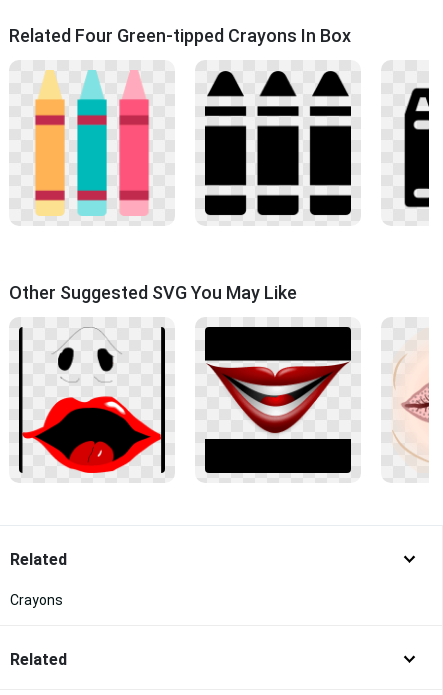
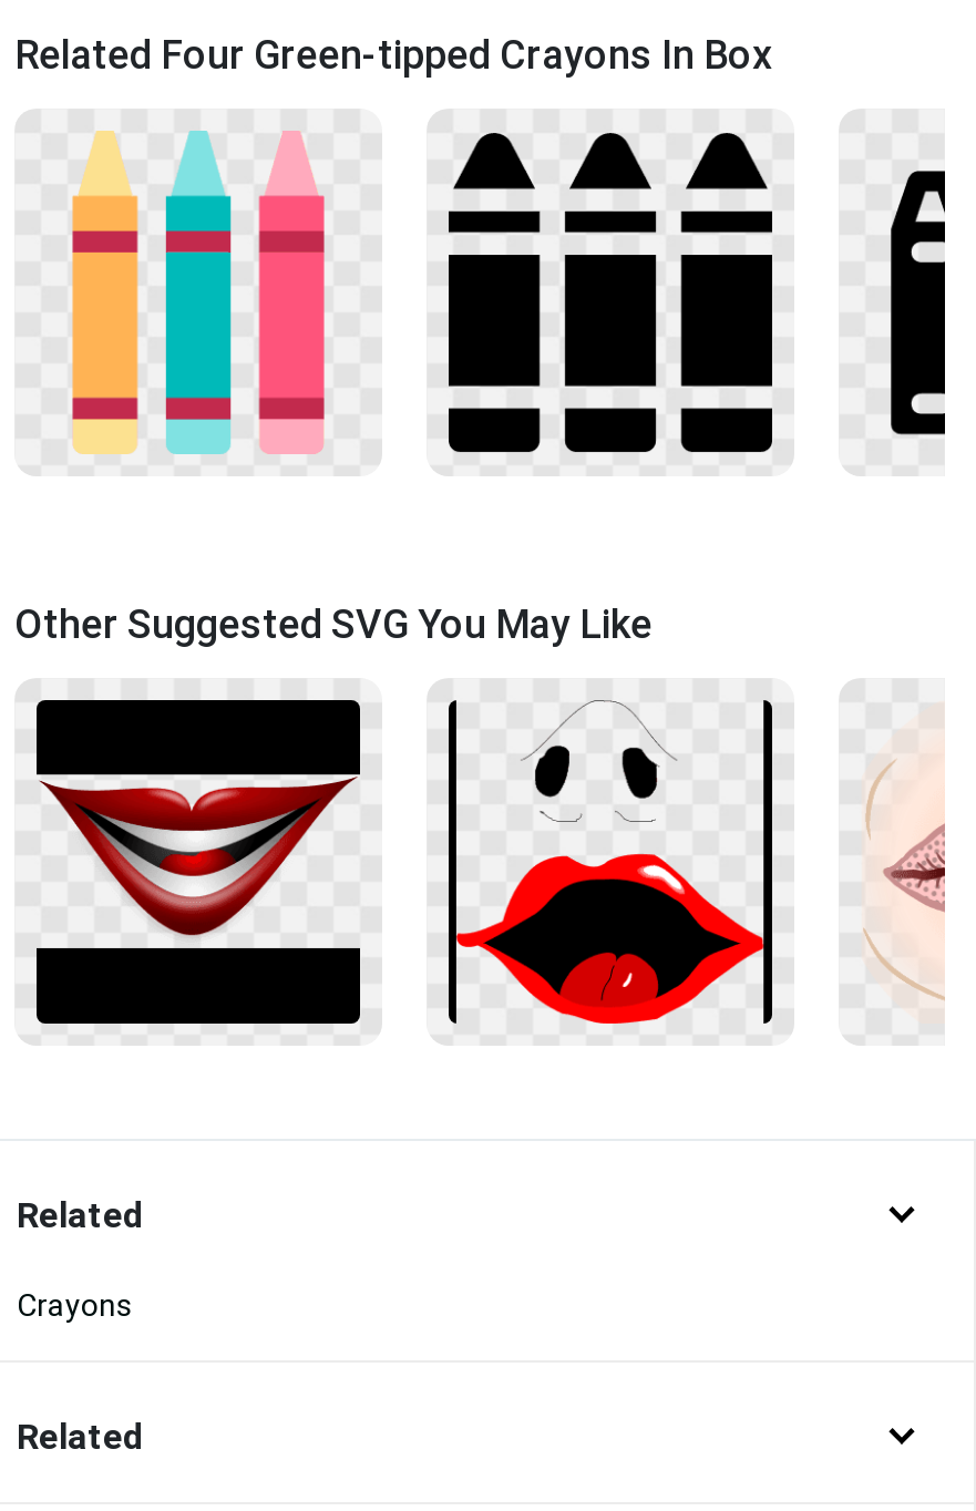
[18,327,166,474] [image] -> [37,698,360,1026] [image]
[205,326,351,474] [image] -> [446,700,774,1026] [image]

